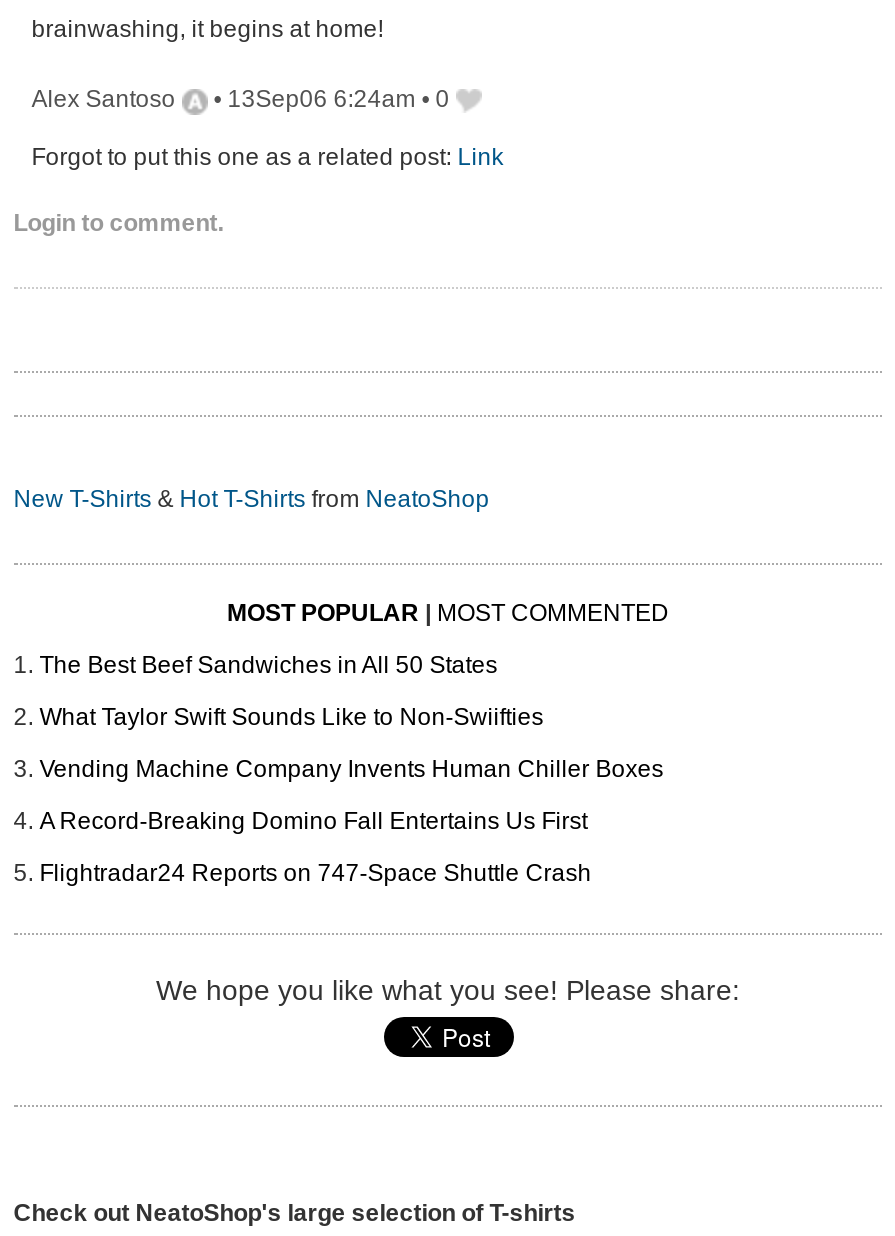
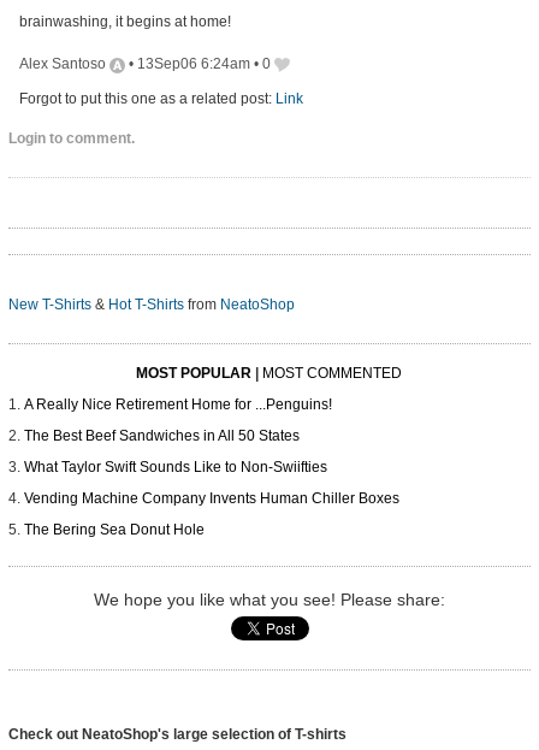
none -> [24,397,332,414] A Really Nice Retirement Home for ...Penguins!
moved [39,652,663,784] -> [24,428,399,507]: The Best Beef Sandwiches in All 50 States | What Taylor Swift Sounds Like to Non-Swiifties | Vending Machine Company Invents Human Chiller Boxes
[39,808,591,888] A Record-Breaking Domino Fall Entertains Us First | Flightradar24 Reports on 747-Space Shuttle Crash -> [24,522,204,539] The Bering Sea Donut Hole

